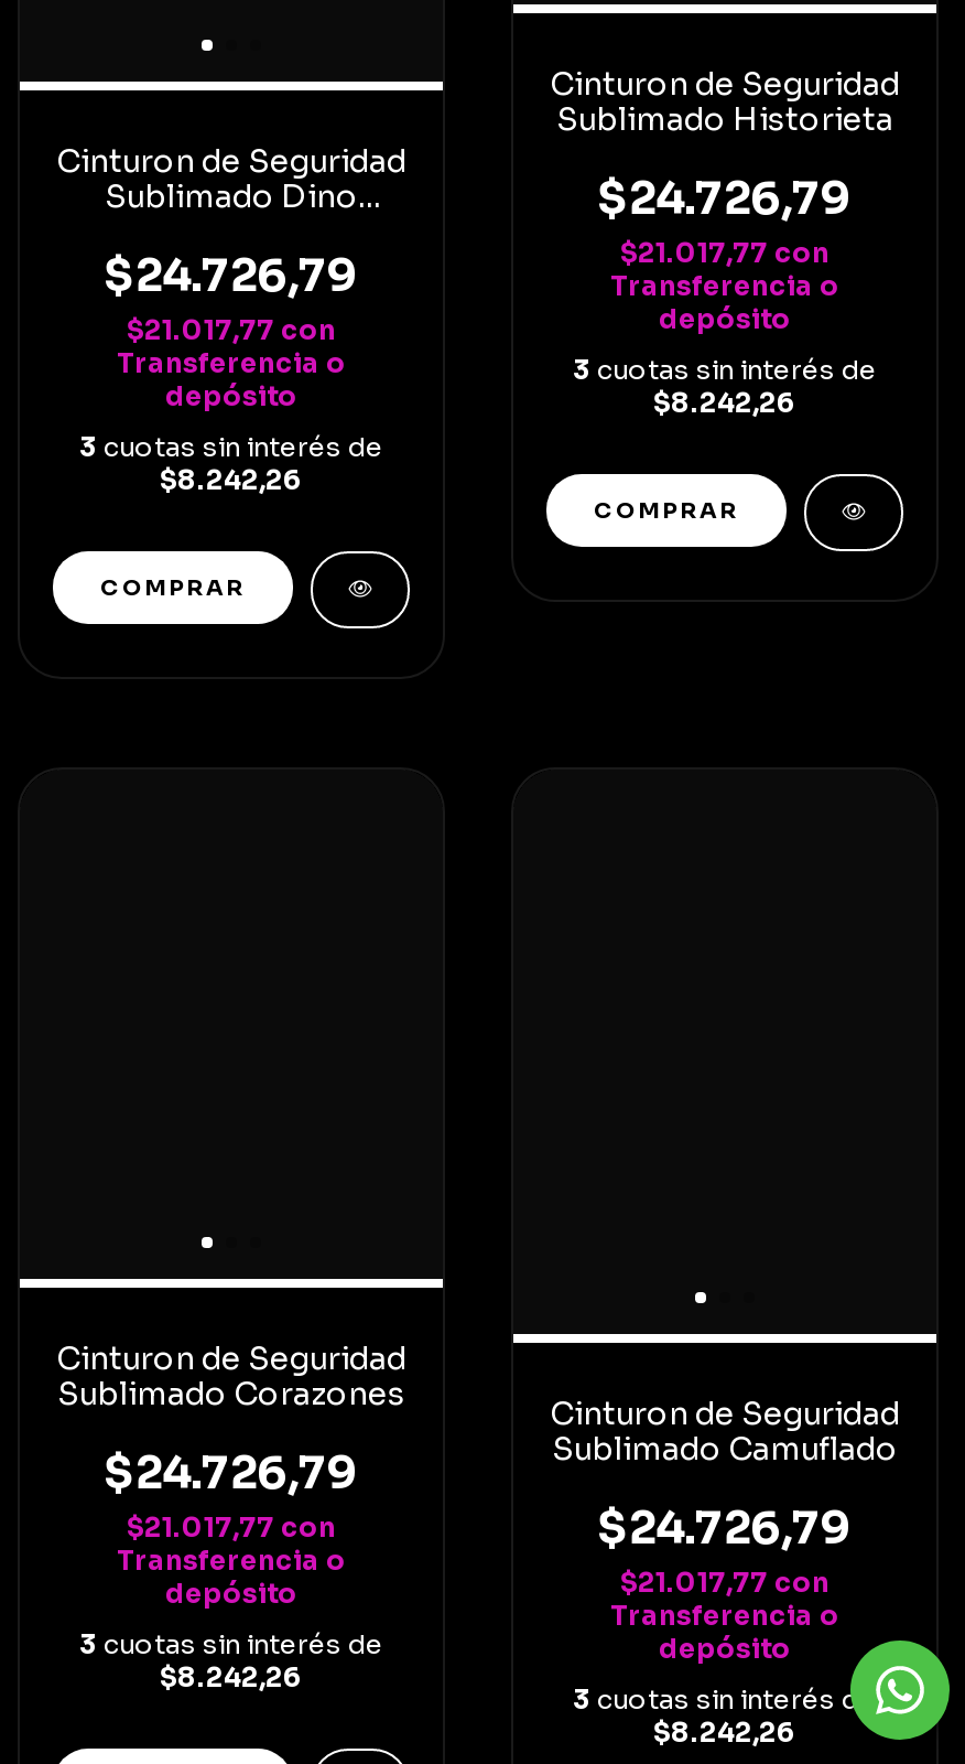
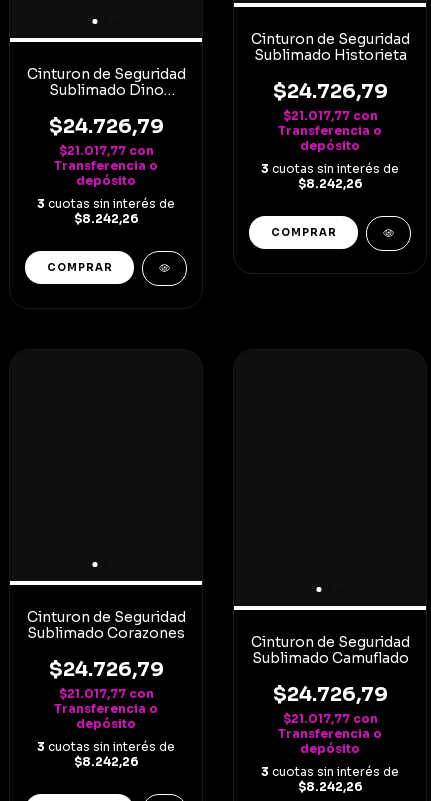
[850,1638,952,1742] [image] -> none

